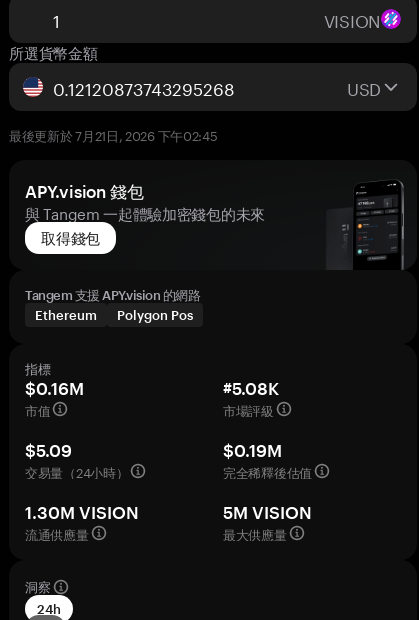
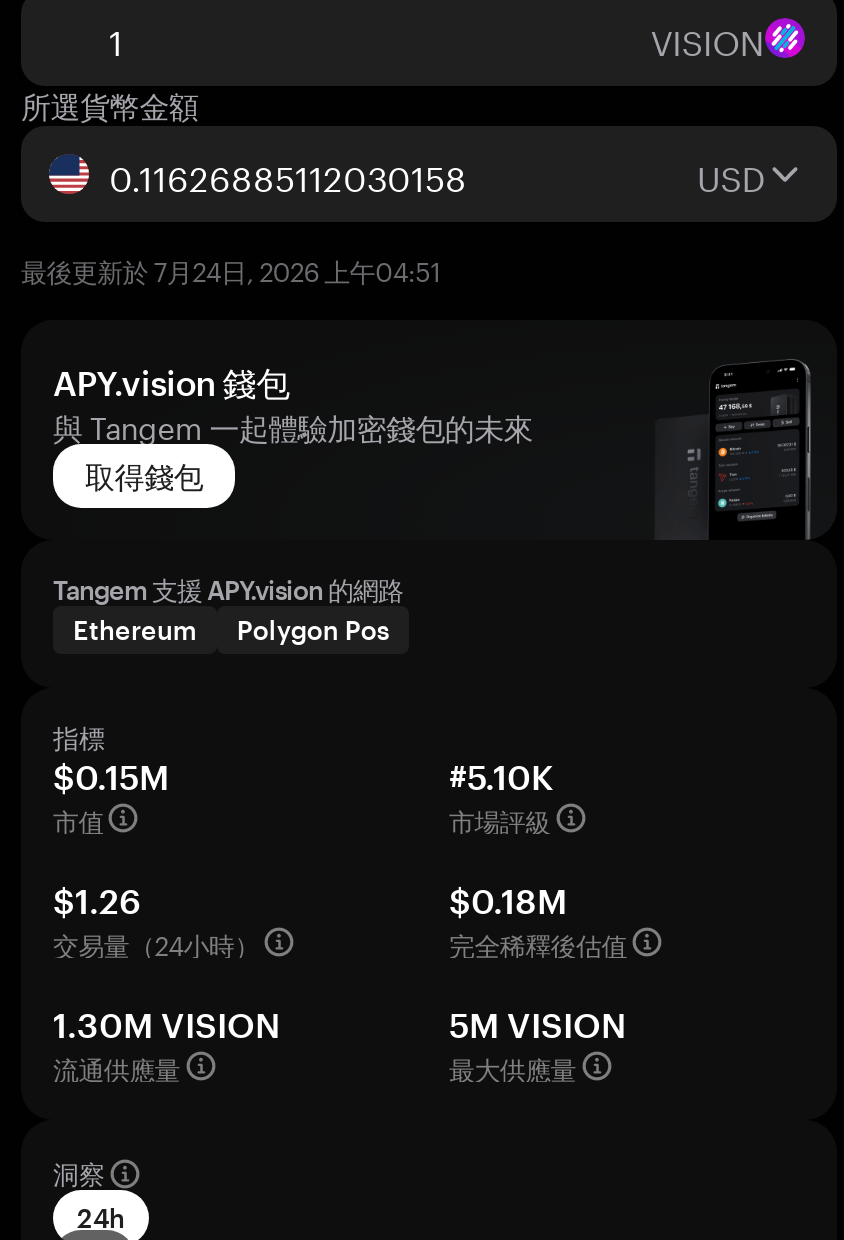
[9,124,217,144] 最後更新於 7月21日, 2026 下午02:45 -> [21,248,440,288] 最後更新於 7月24日, 2026 上午04:51
[25,378,84,398] $0.16M -> [53,756,169,796] $0.15M
[223,378,279,398] #5.08K -> [449,756,553,796] #5.10K
[25,440,72,460] $5.09 -> [53,880,141,920] $1.26
[223,440,282,460] $0.19M -> [449,880,567,920] $0.18M

